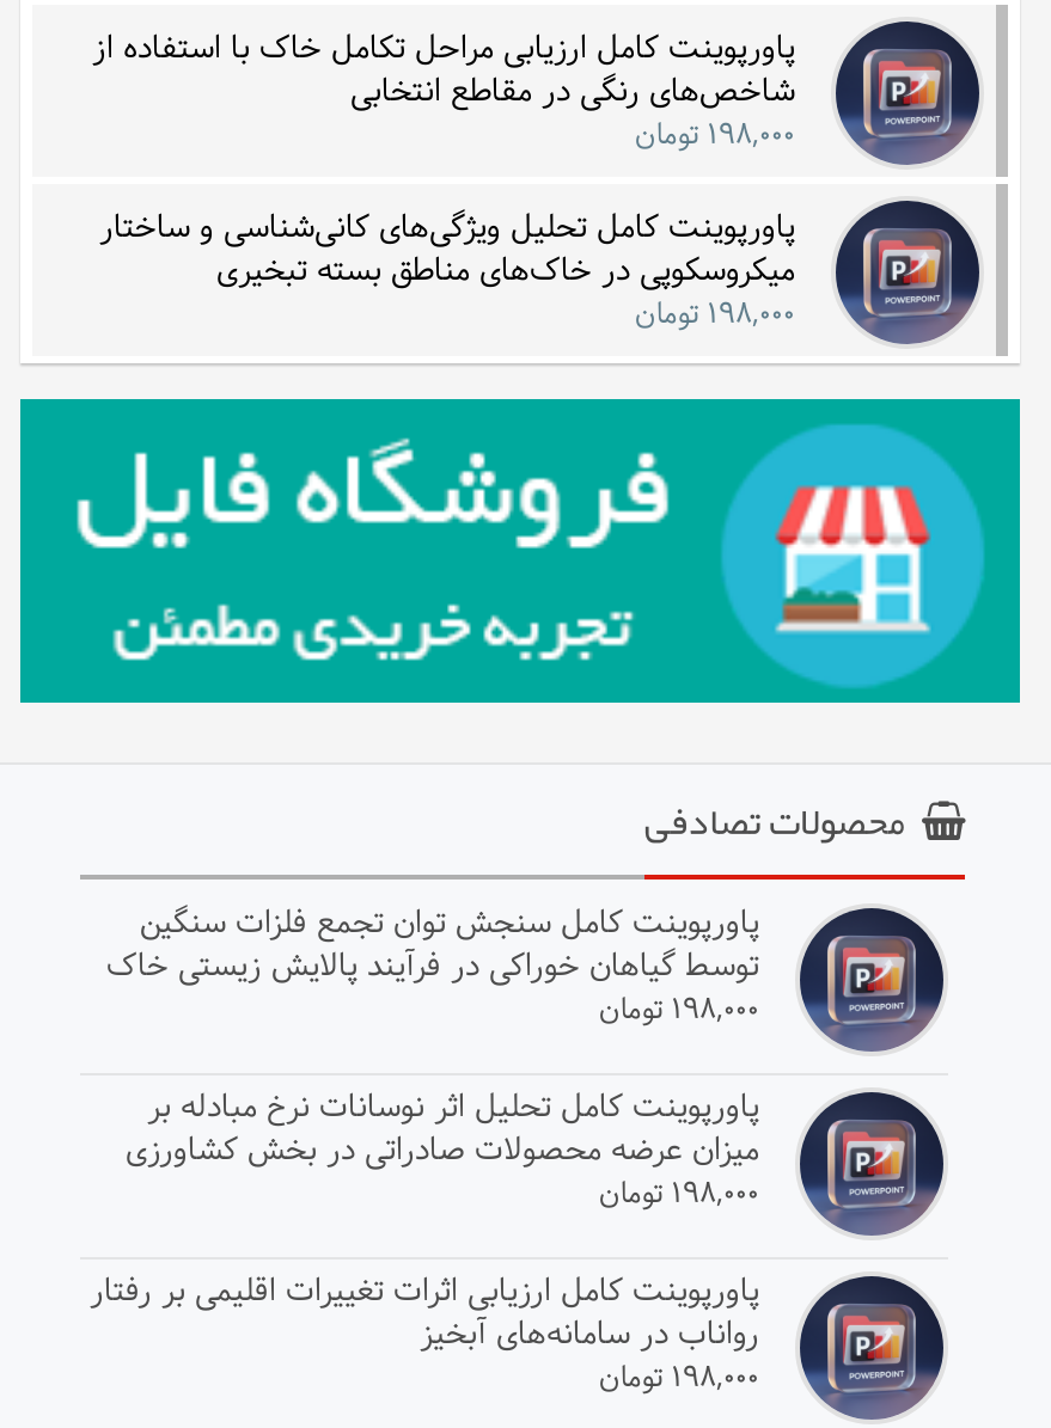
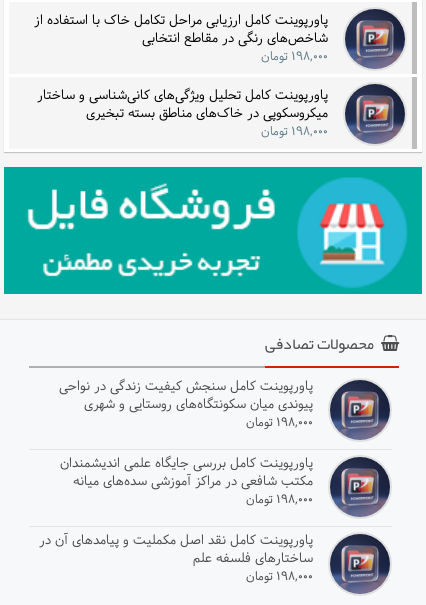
[106,898,759,993] پاورپوینت کامل سنجش توان تجمع فلزات سنگین | توسط گیاهان خوراکی در فرآیند پالایش زیستی خاک -> [59,376,313,416] پاورپوینت کامل سنجش کیفیت زندگی در نواحی | پیوندی میان سکونتگاه‌های روستایی و شهری
[126,1082,759,1177] پاورپوینت کامل تحلیل اثر نوسانات نرخ مبادله بر | میزان عرضه محصولات صادراتی در بخش کشاورزی -> [60,453,313,493] پاورپوینت کامل بررسی جایگاه علمی اندیشمندان | مکتب شافعی در مراکز آموزشی سده‌های میانه
[90,1266,759,1361] پاورپوینت کامل ارزیابی اثرات تغییرات اقلیمی بر رفتار | رواناب در سامانه‌های آبخیز -> [39,530,313,570] پاورپوینت کامل نقد اصل مکملیت و پیامدهای آن در | ساختارهای فلسفه علم

